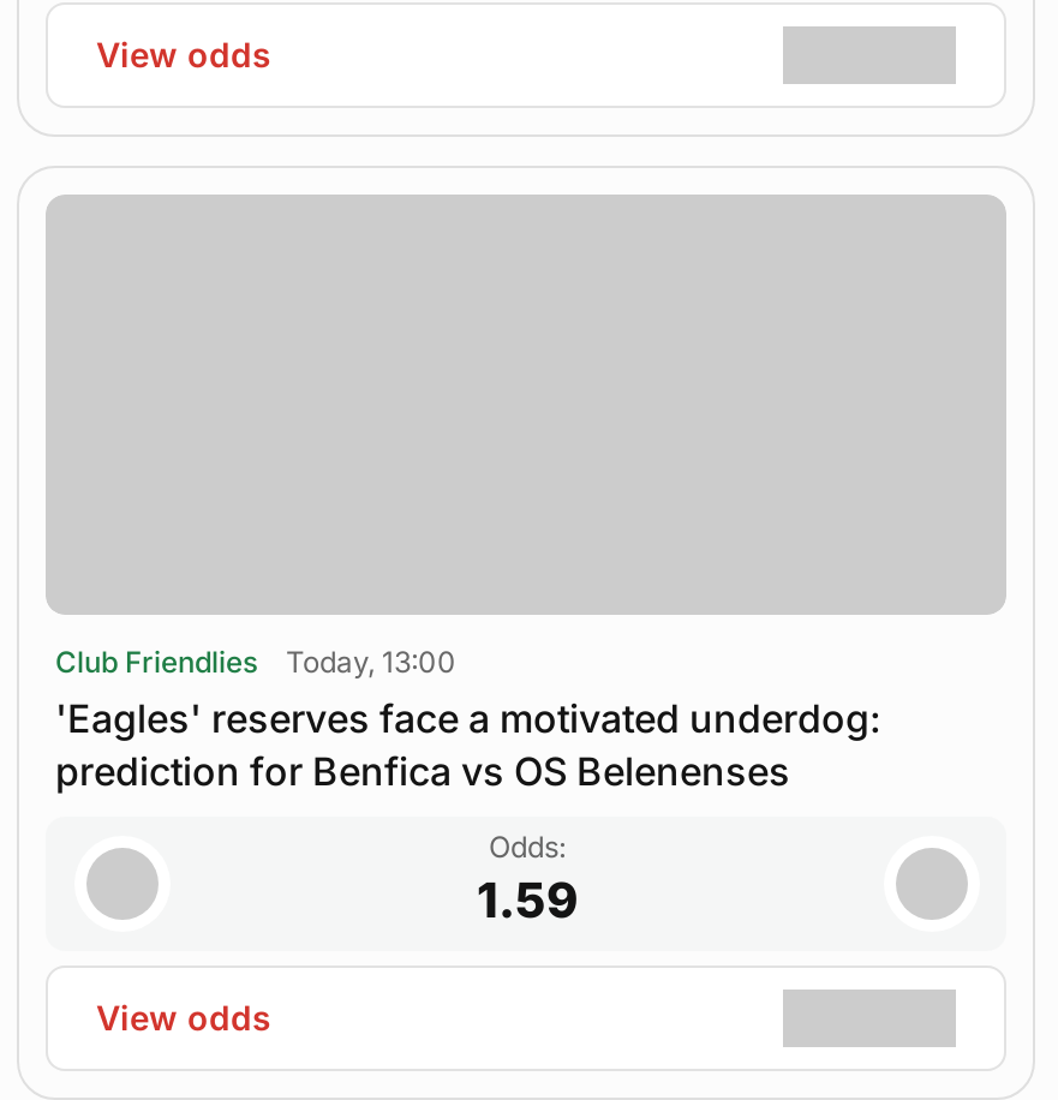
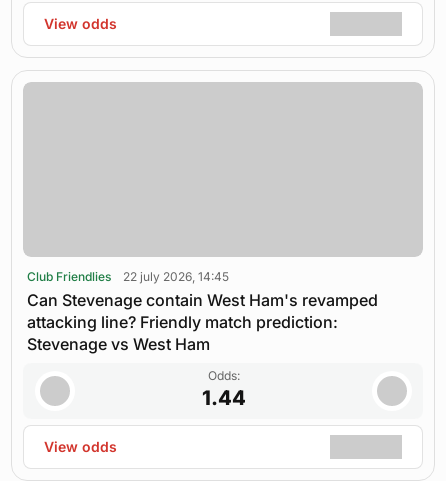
[55,642,881,794] Today, 13:00 | 'Eagles' reserves face a motivated underdog: | prediction for Benfica vs OS Belenenses -> [27,268,378,353] 22 july 2026, 14:45 | Can Stevenage contain West Ham's revamped | attacking line? Friendly match prediction: | Stevenage vs West Ham
[477,871,578,928] 1.59 -> [201,385,245,409] 1.44

